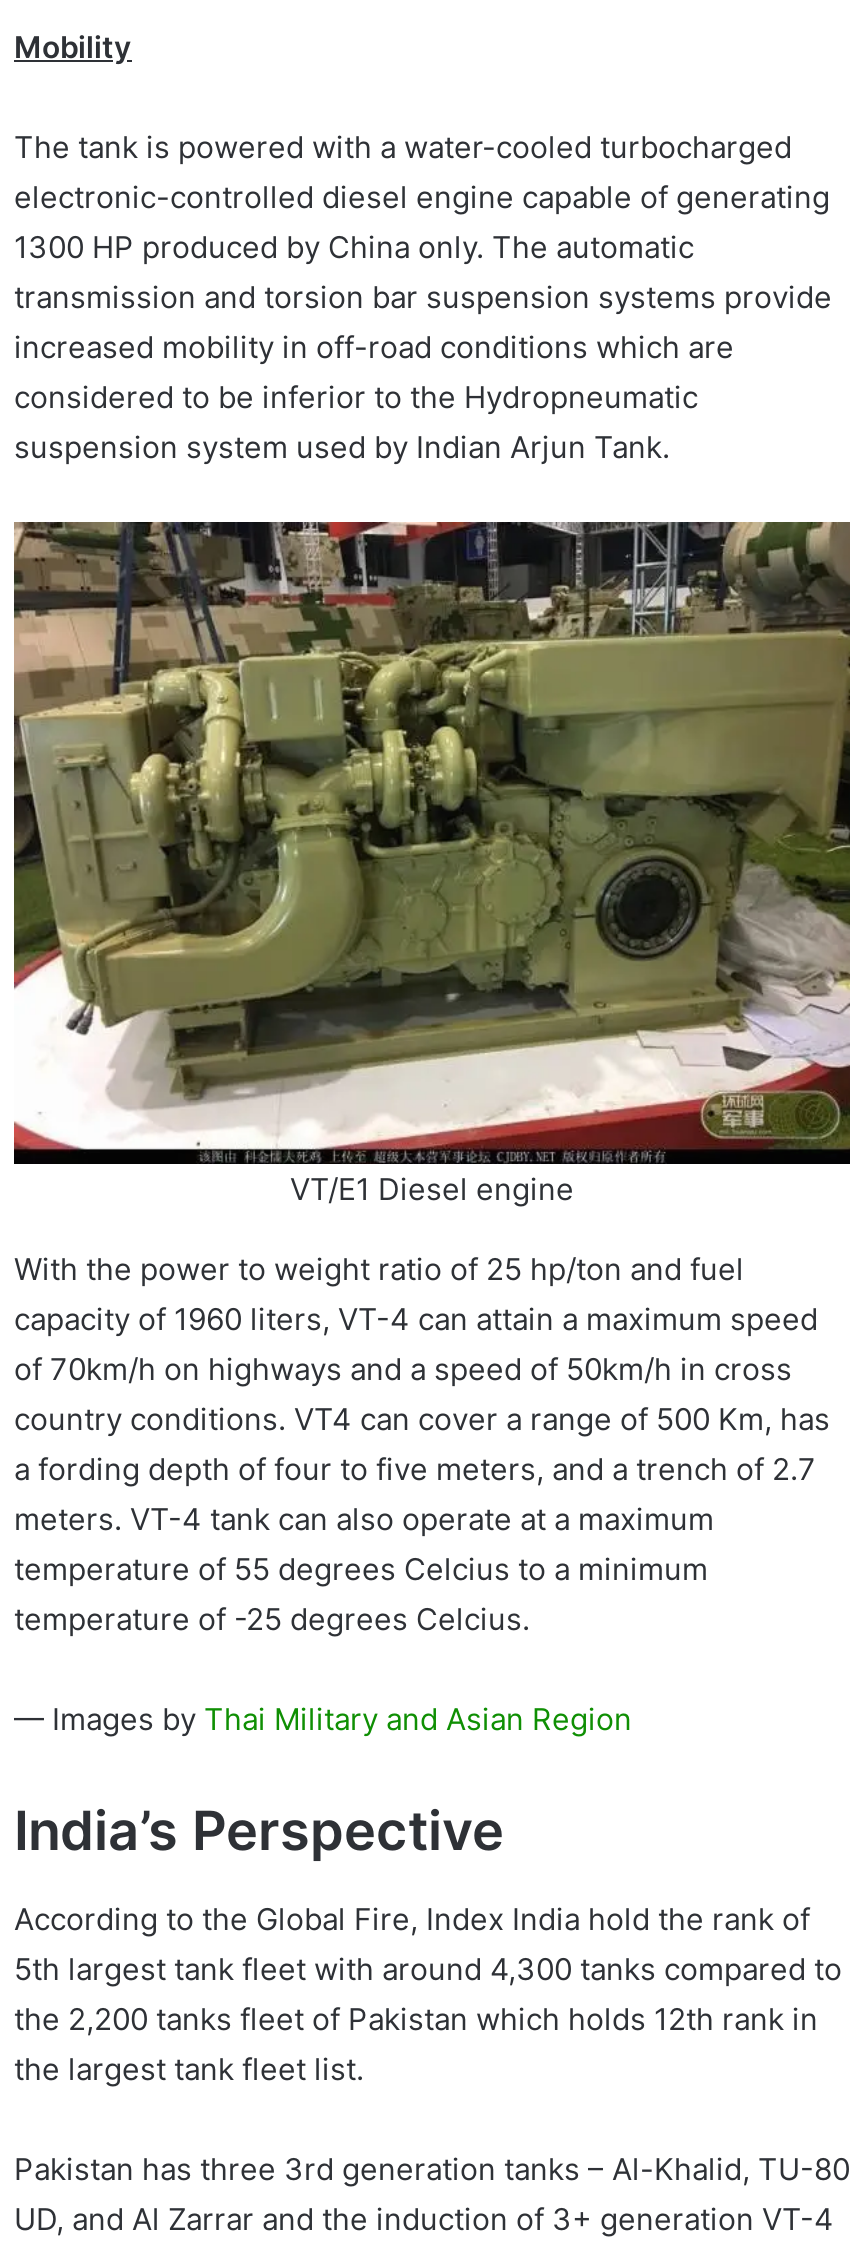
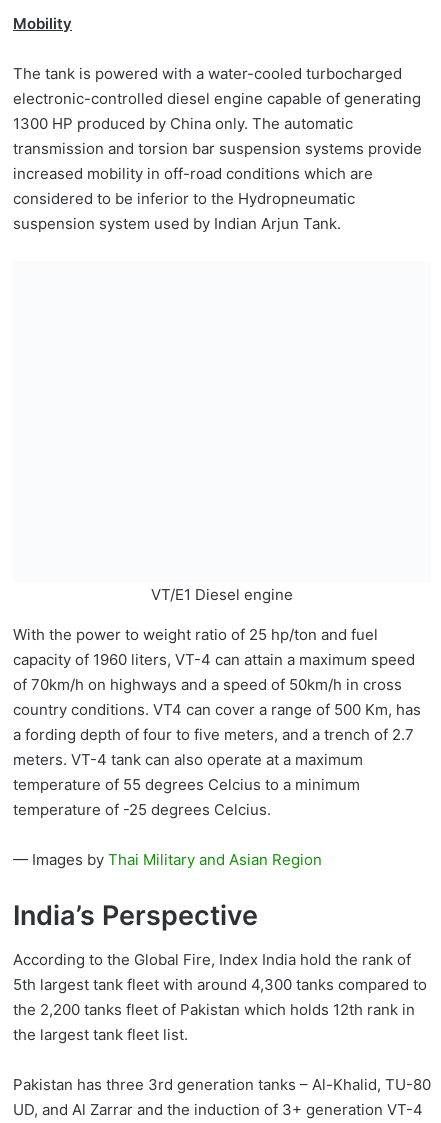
[12,520,852,1166] [image] -> none

